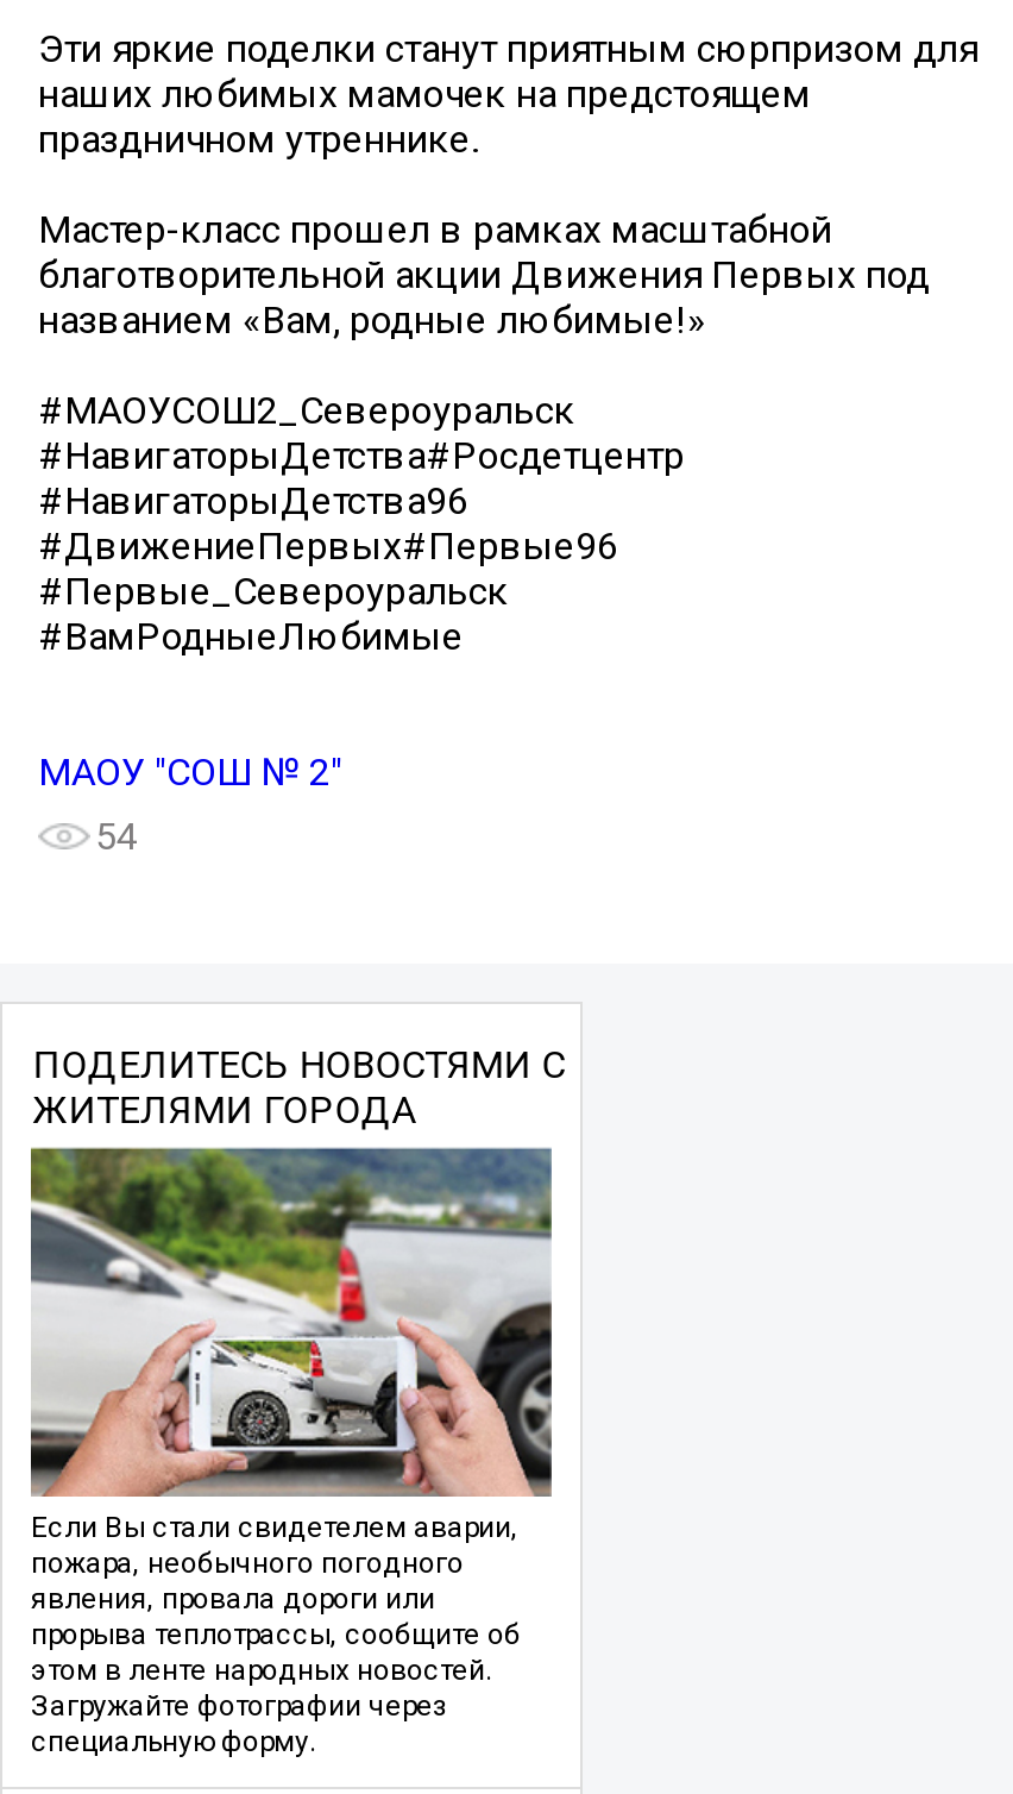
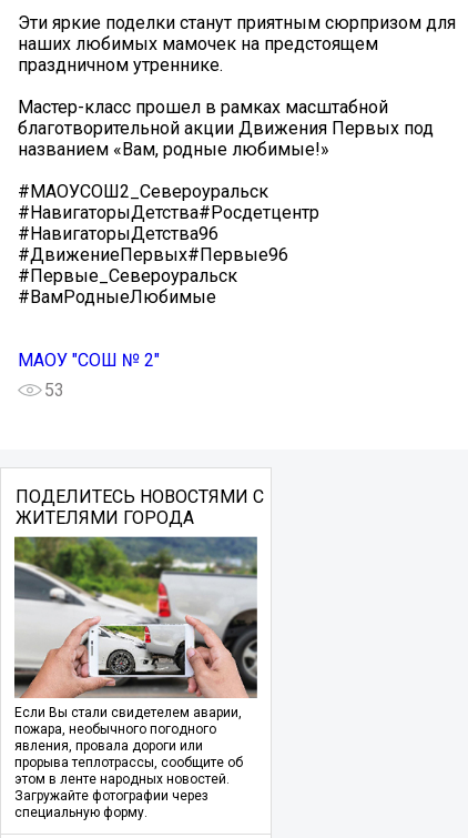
[95,813,138,858] 54 -> [44,380,64,401] 53

